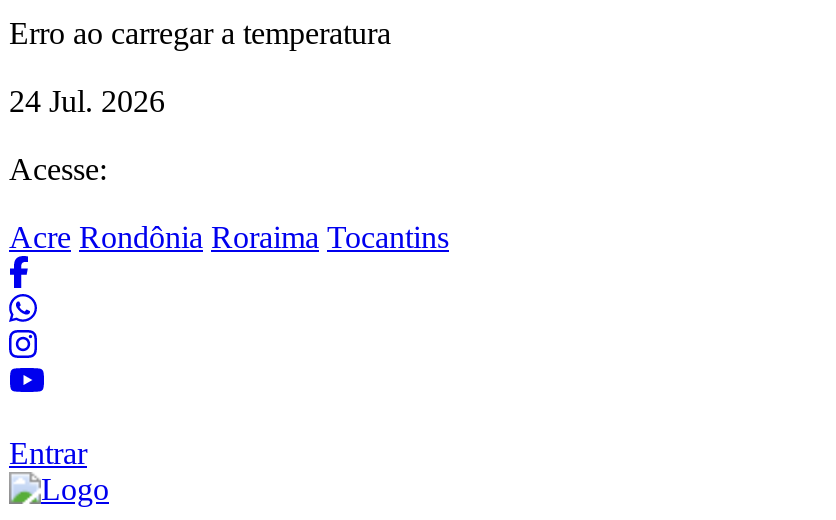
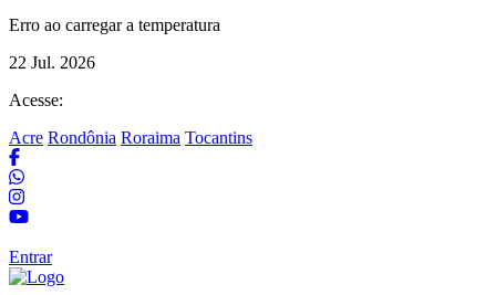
[9,84,165,118] 24 Jul. 2026 -> [9,53,95,72] 22 Jul. 2026

